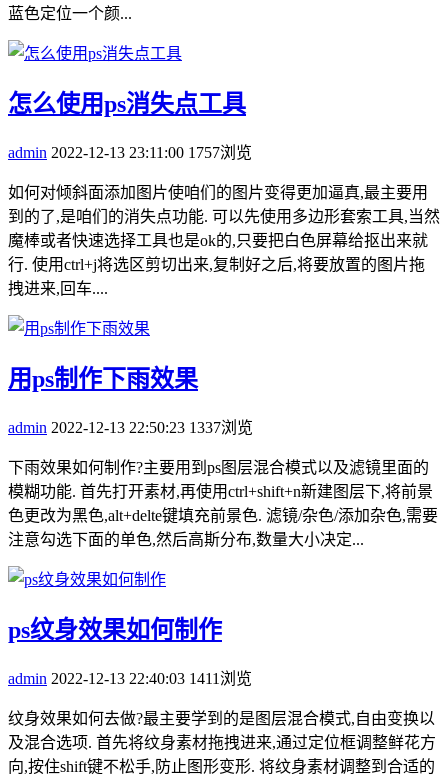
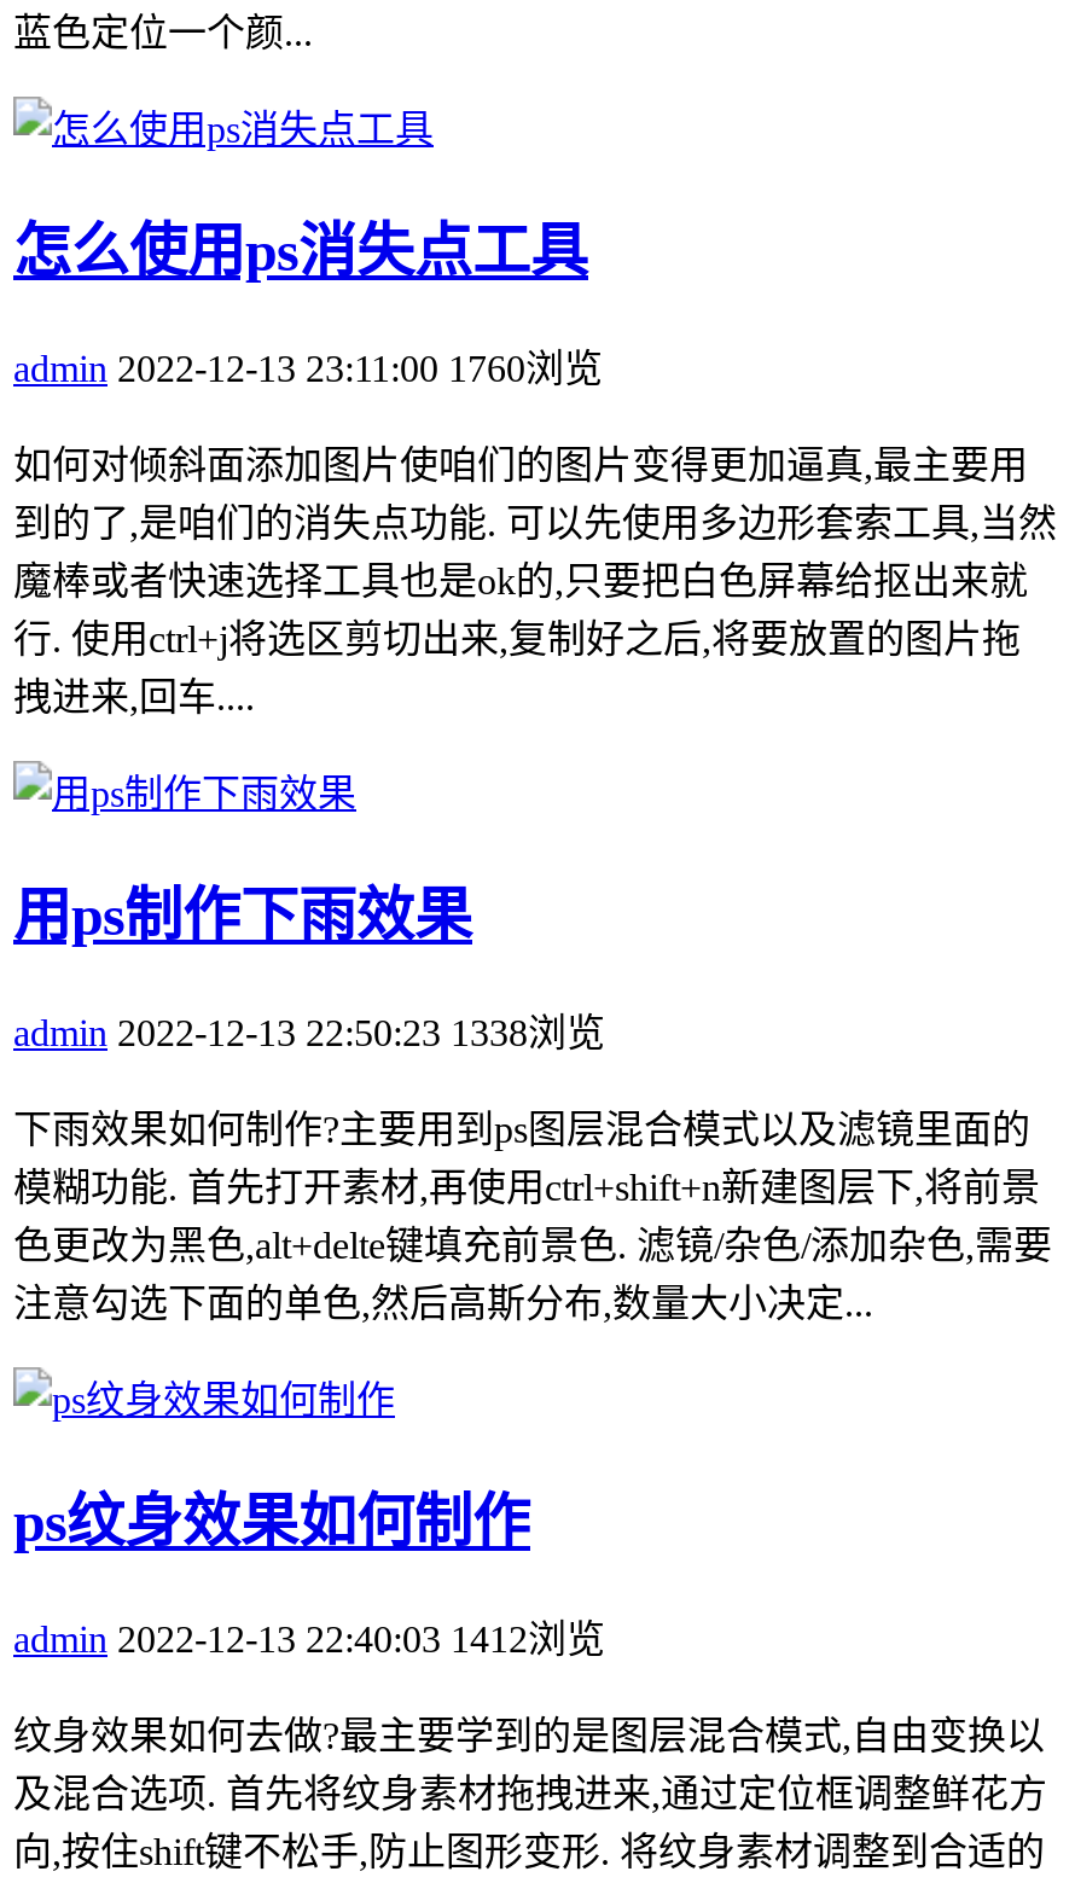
[8,144,252,161] admin 2022-12-13 23:11:00 1757浏览 -> [13,348,603,389] admin 2022-12-13 23:11:00 1760浏览
[8,419,253,436] admin 2022-12-13 22:50:23 1337浏览 -> [13,1012,605,1053] admin 2022-12-13 22:50:23 1338浏览
[8,670,252,687] admin 2022-12-13 22:40:03 1411浏览 -> [13,1618,605,1659] admin 2022-12-13 22:40:03 1412浏览

